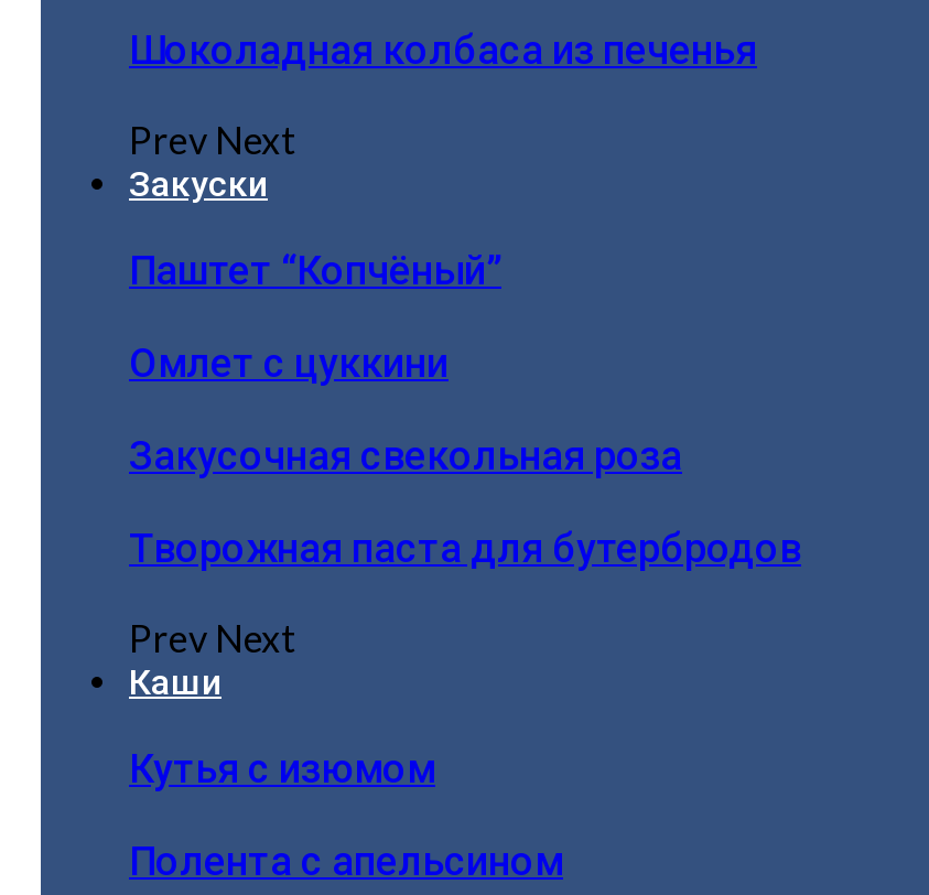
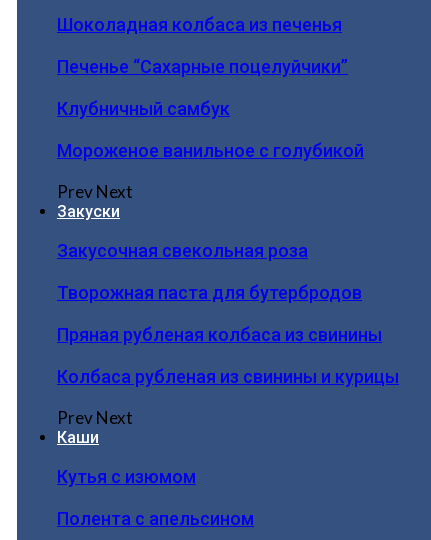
none -> [57,56,364,161] Печенье “Сахарные поцелуйчики” | Клубничный самбук | Мороженое ванильное с голубикой
[129,247,501,386] Паштет “Копчёный” | Омлет с цуккини -> none
none -> [57,324,399,387] Пряная рубленая колбаса из свинины | Колбаса рубленая из свинины и курицы

